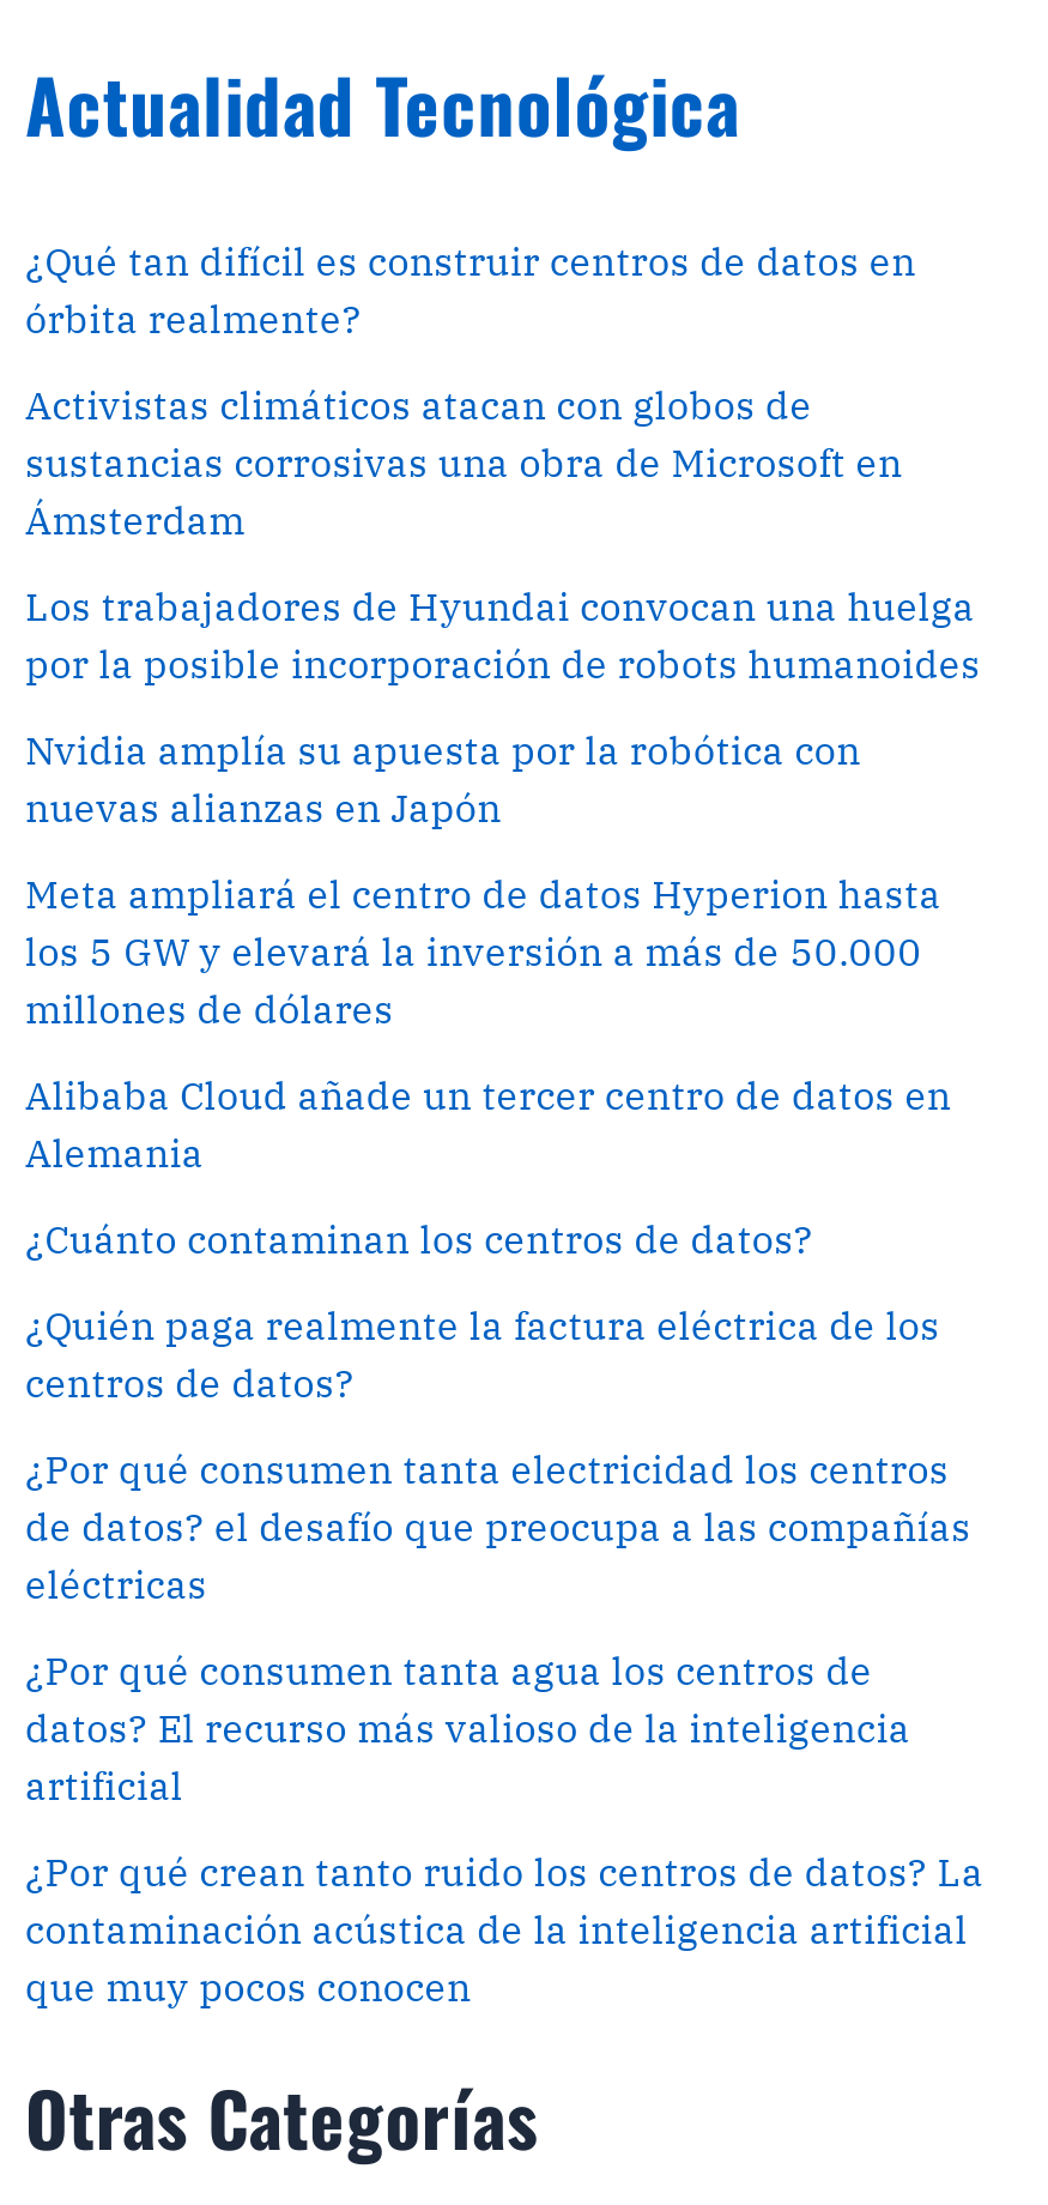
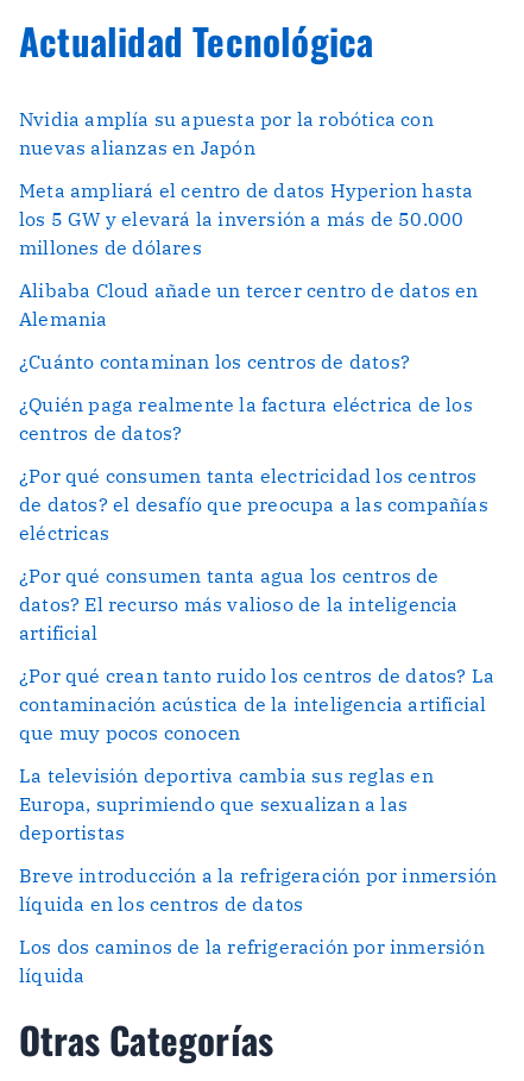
[25,237,980,687] ¿Qué tan difícil es construir centros de datos en | órbita realmente? | Activistas climáticos atacan con globos de | sustancias corrosivas una obra de Microsoft en | Ámsterdam | Los trabajadores de Hyundai convocan una huelga | por la posible incorporación de robots humanoides -> none
moved [25,726,984,2010] -> [19,107,495,744]: Nvidia amplía su apuesta por la robótica con | nuevas alianzas en Japón | Meta ampliará el centro de datos Hyperion hasta | ... | contaminación acústica de la inteligencia artificial | que muy pocos conocen
none -> [19,763,497,987] La televisión deportiva cambia sus reglas en | Europa, suprimiendo que sexualizan a las | deportistas | Breve introducción a la refrigeración por inmersión | líquida en los centros de datos | Los dos caminos de la refrigeración por inmersión | líquida

